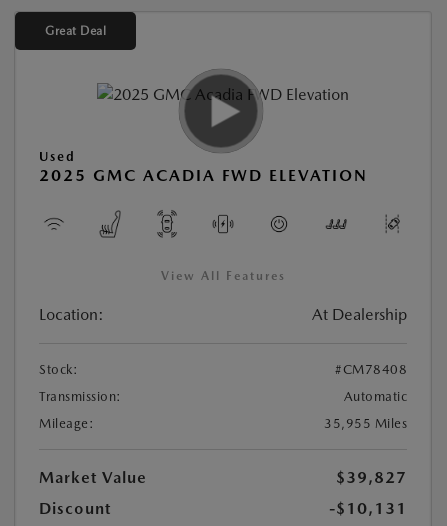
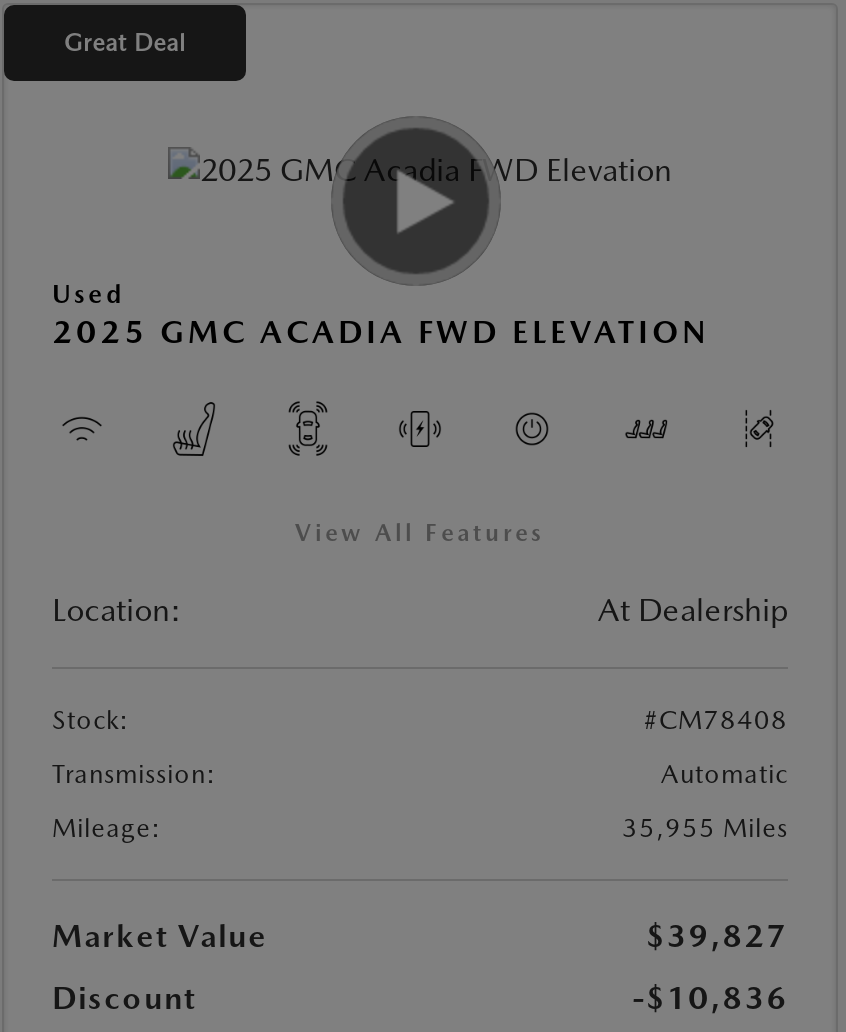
[329,499,407,518] -$10,131 -> [632,978,788,1016] -$10,836

